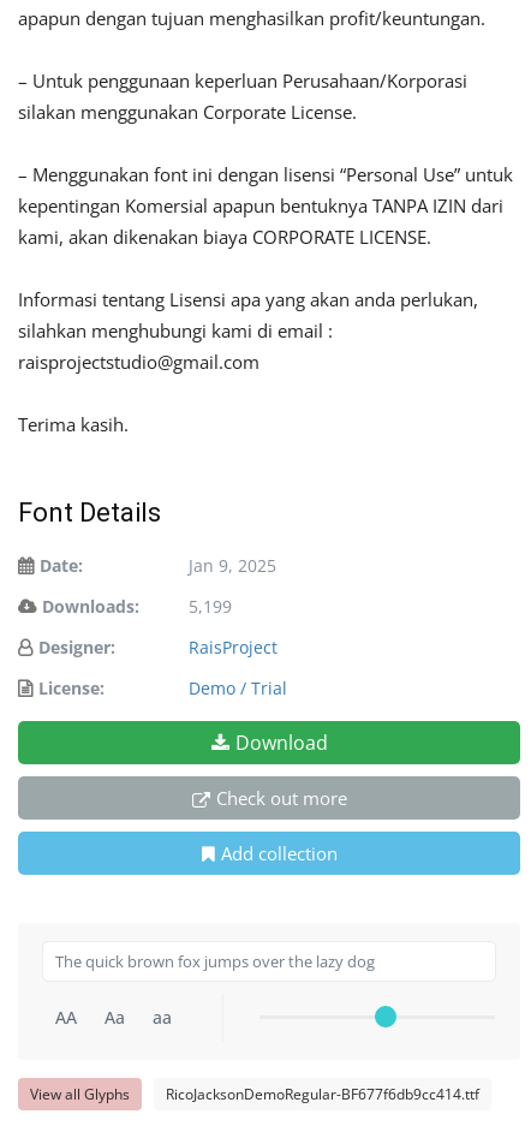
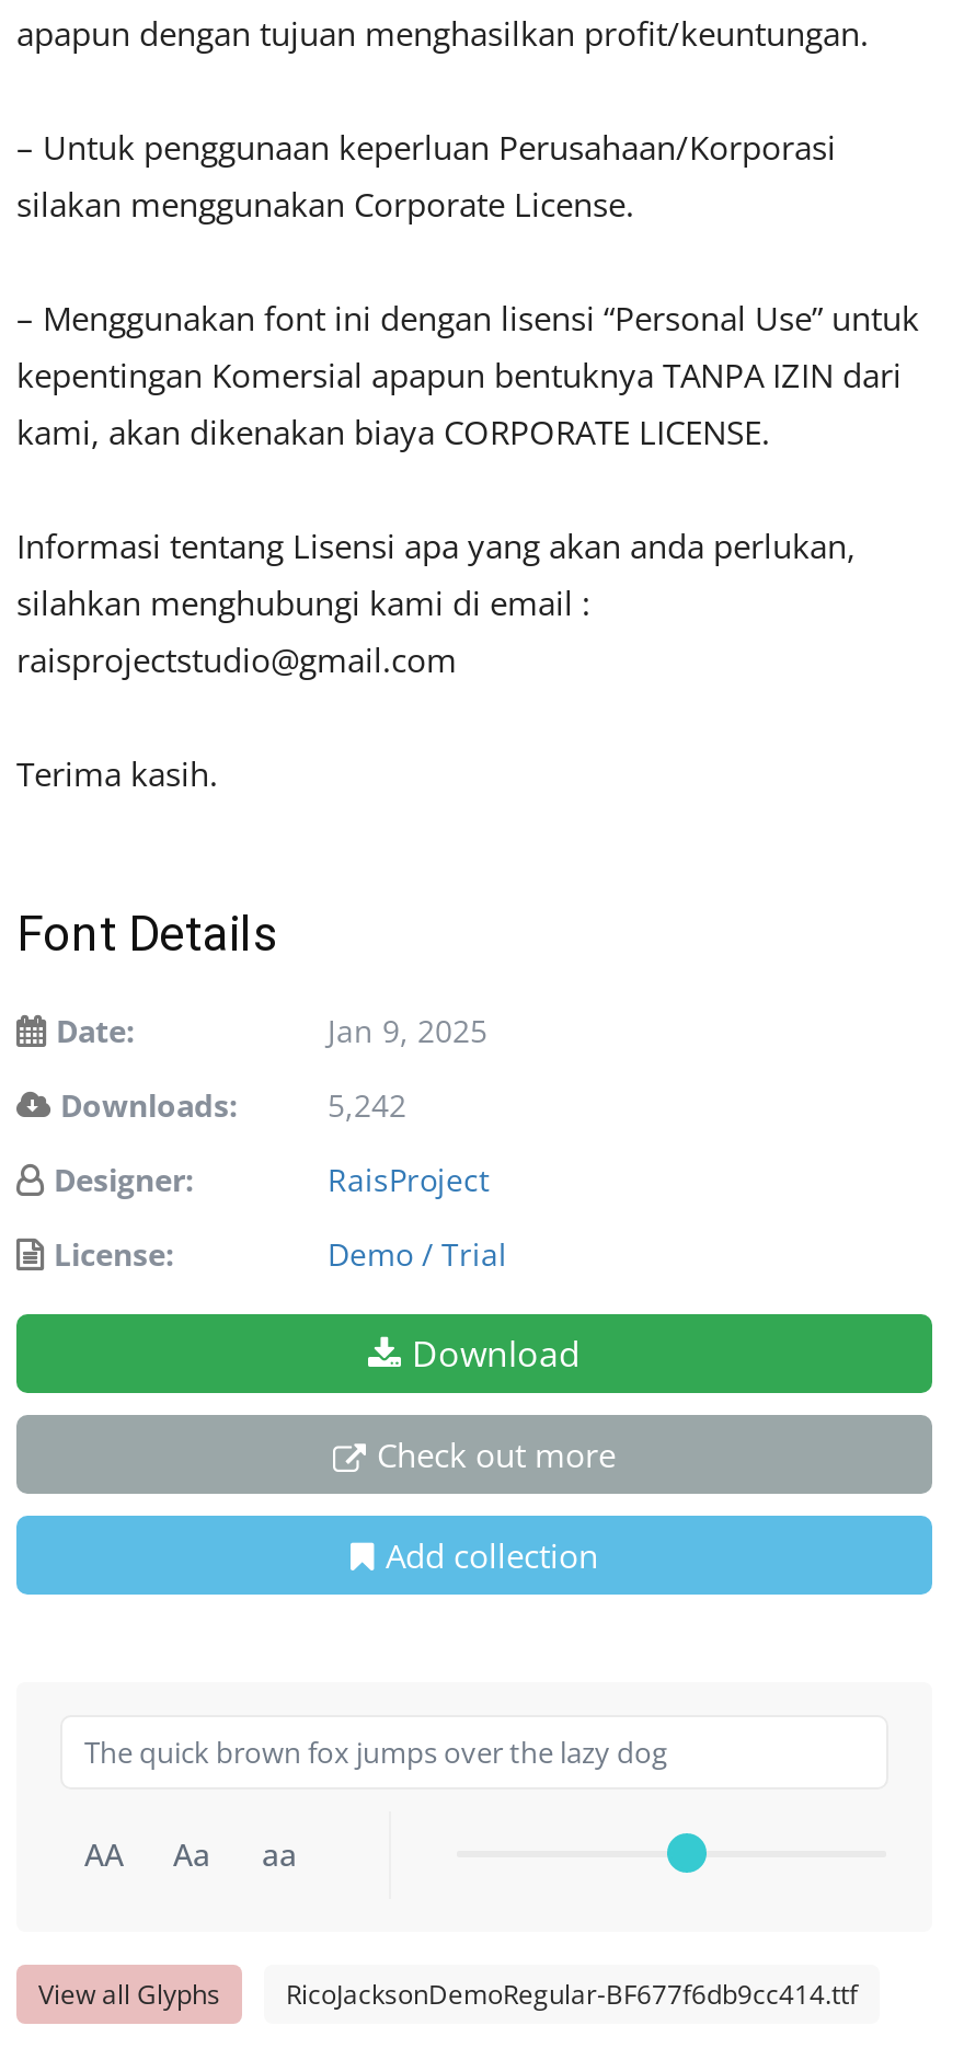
[189,595,232,618] 5,199 -> [328,1084,406,1126] 5,242

